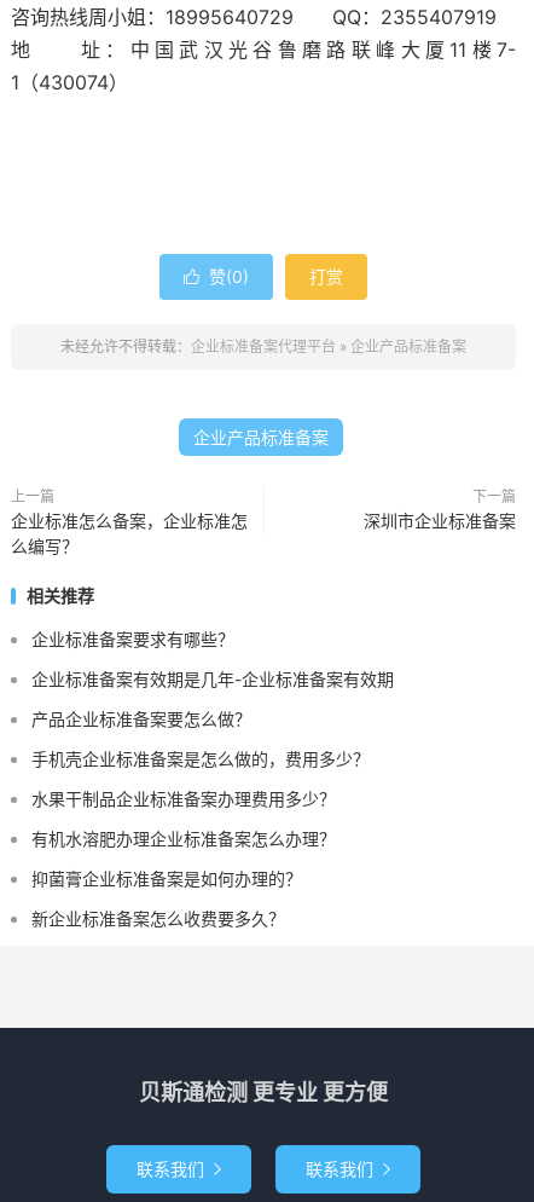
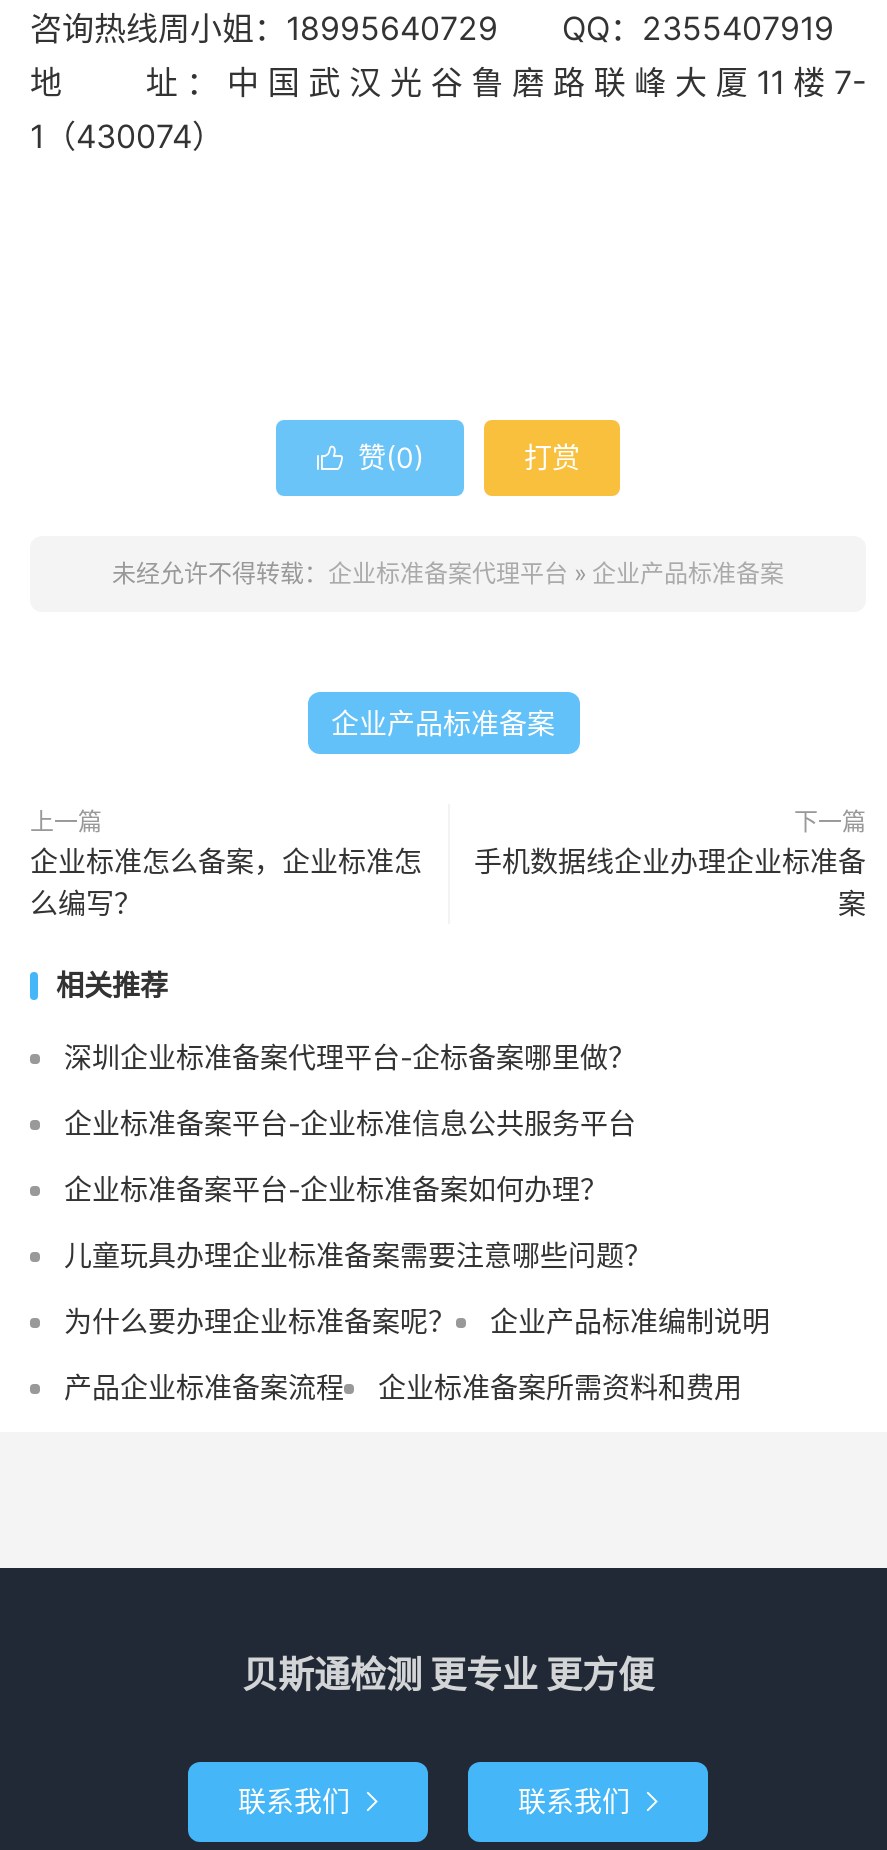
[364,510,516,531] 深圳市企业标准备案 -> [474,844,866,920] 手机数据线企业办理企业标准备 | 案
[31,629,394,929] 企业标准备案要求有哪些？ | 企业标准备案有效期是几年-企业标准备案有效期 | 产品企业标准备案要怎么做？ | 手机壳企业标准备案是怎么做的，费用多少？ | 水果干制品企业标准备案办理费用多少？ | 有机水溶肥办理企业标准备案怎么办理？ | 抑菌膏企业标准备案是如何办理的？ | 新企业标准备案怎么收费要多久？ -> [64,1040,770,1404] 深圳企业标准备案代理平台-企标备案哪里做？ | 企业标准备案平台-企业标准信息公共服务平台 | 企业标准备案平台-企业标准备案如何办理？ | 儿童玩具办理企业标准备案需要注意哪些问题？ | 为什么要办理企业标准备案呢？ | 企业产品标准编制说明 | 产品企业标准备案流程 | 企业标准备案所需资料和费用

